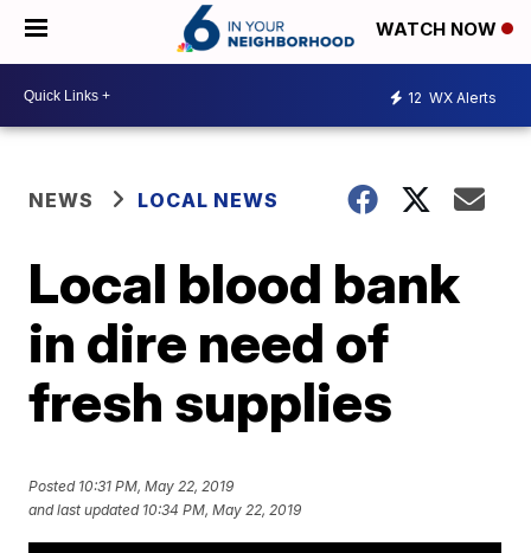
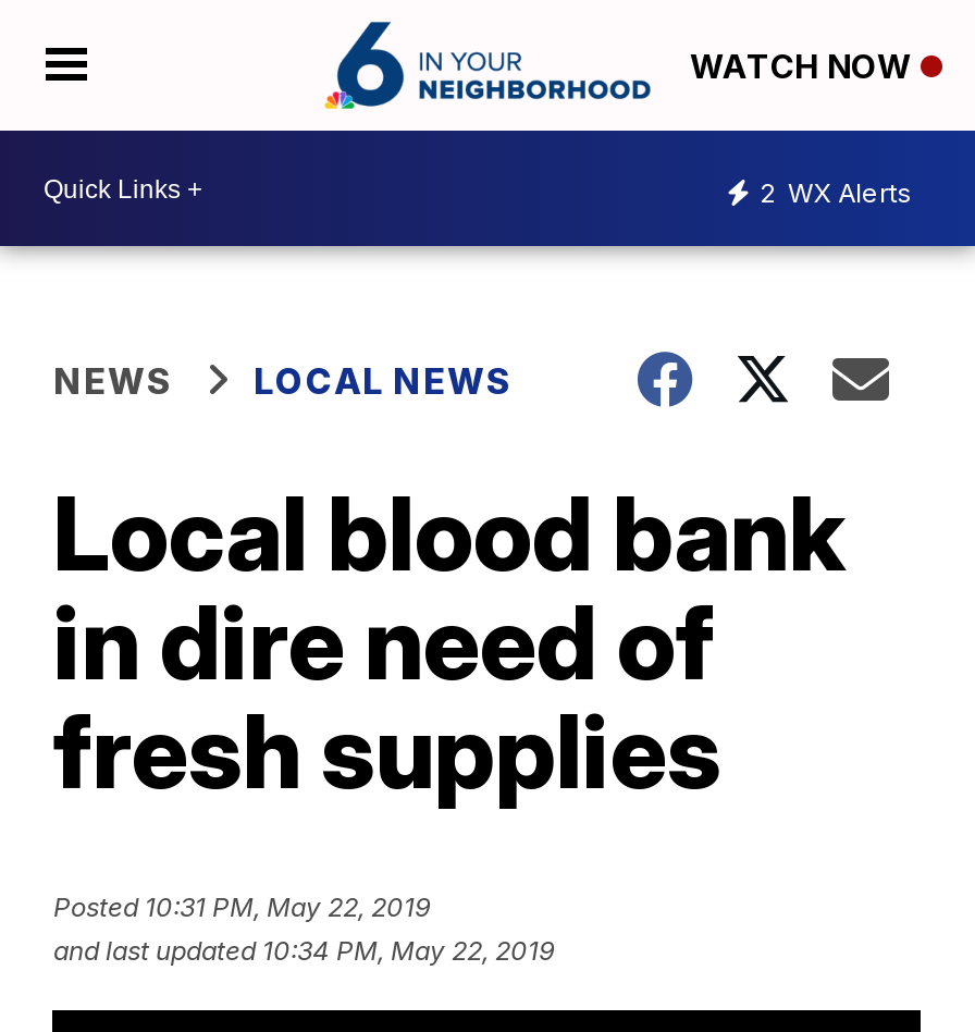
[408,88,497,106] 12 WX Alerts -> [760,175,912,208] 2 WX Alerts

